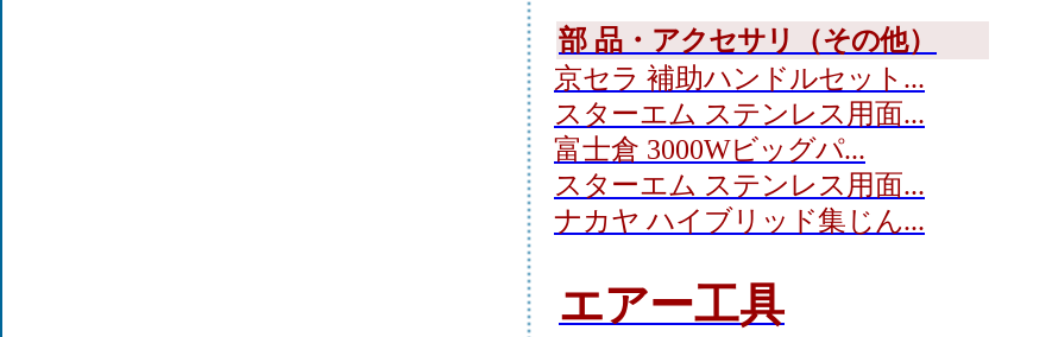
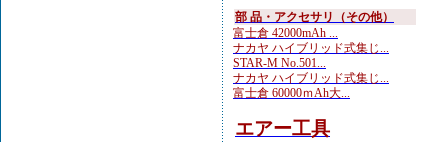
[554,62,925,237] 京セラ 補助ハンドルセット... | スターエム ステンレス用面... | 富士倉 3000Wビッグパ... | スターエム ステンレス用面... | ナカヤ ハイブリッド集じん... -> [233,26,389,100] 富士倉 42000mAh ... | ナカヤ ハイブリッド式集じ... | STAR-M No.501... | ナカヤ ハイブリッド式集じ... | 富士倉 60000ｍAh大...

